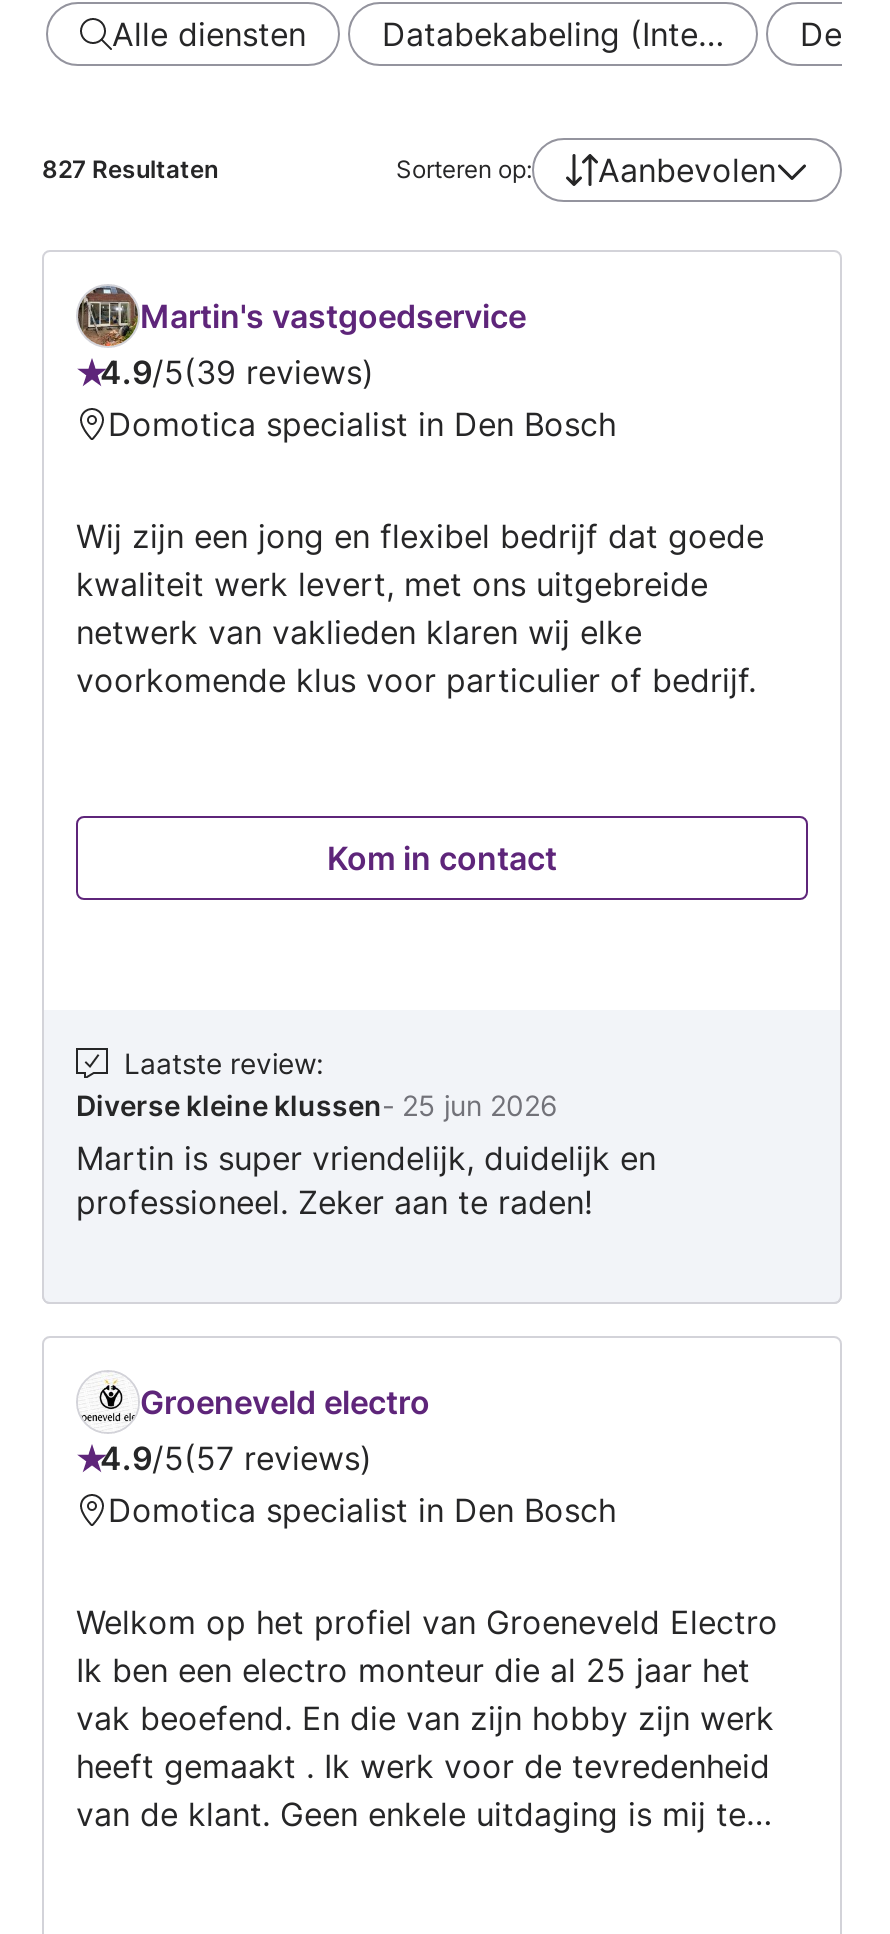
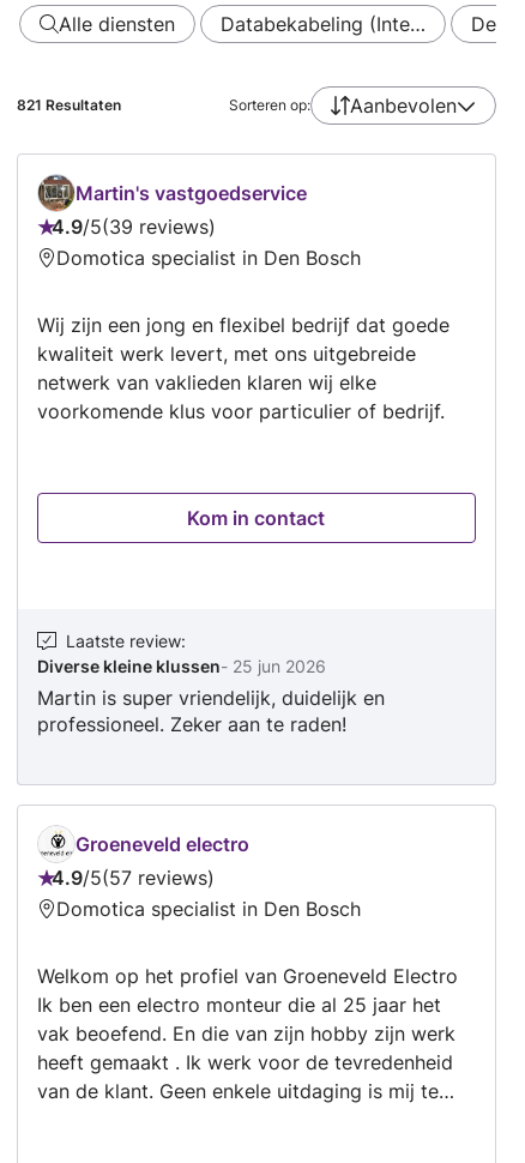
[42,154,218,184] 827 Resultaten -> [17,96,121,114] 821 Resultaten

